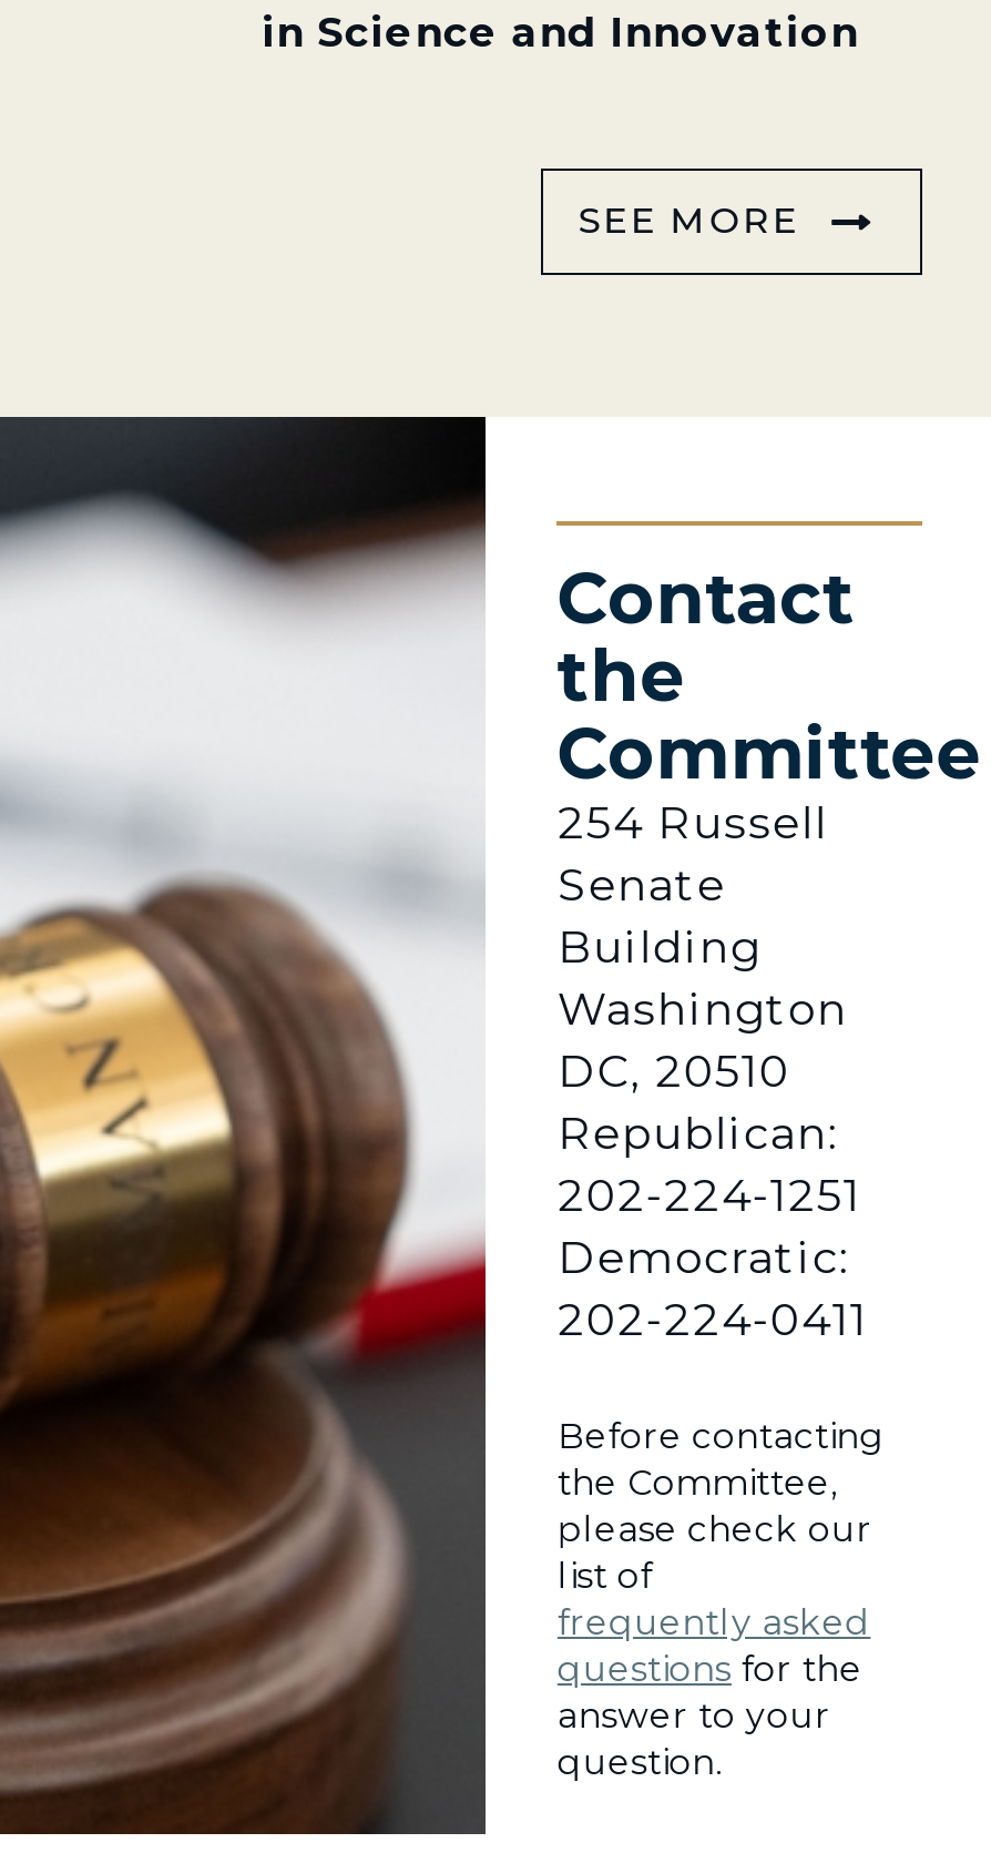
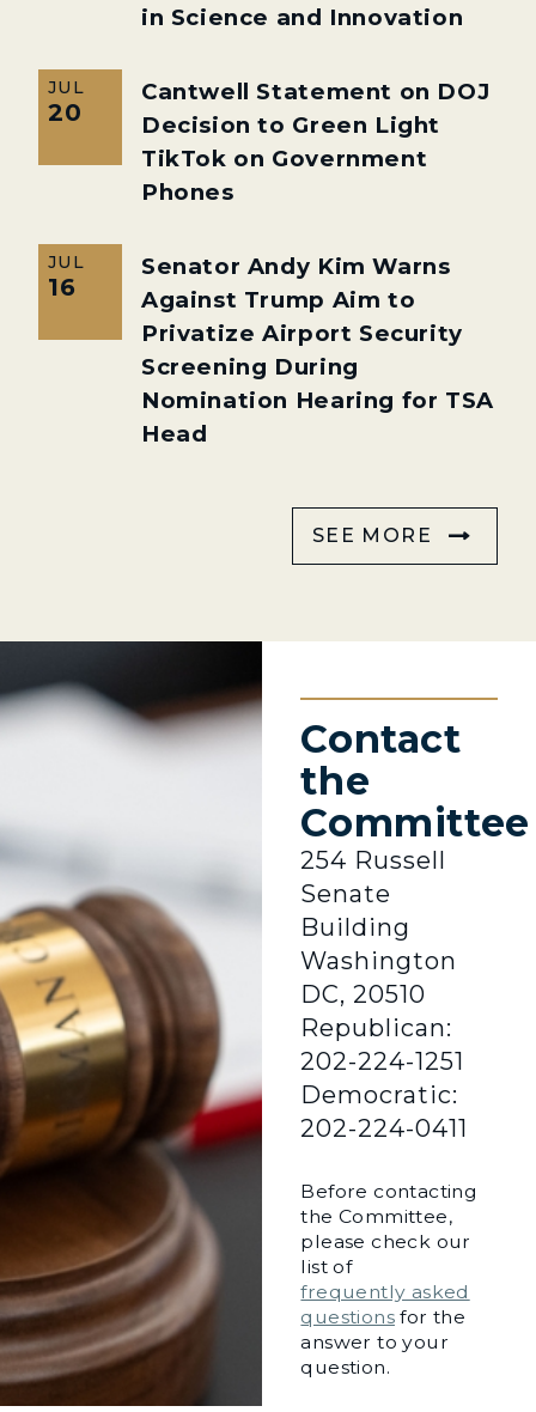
none -> [48,77,85,127] JUL | 20
none -> [48,78,490,302] Cantwell Statement on DOJ | Decision to Green Light | TikTok on Government | Phones | JUL | 16
none -> [141,253,494,448] Senator Andy Kim Warns | Against Trump Aim to | Privatize Airport Security | Screening During | Nomination Hearing for TSA | Head

